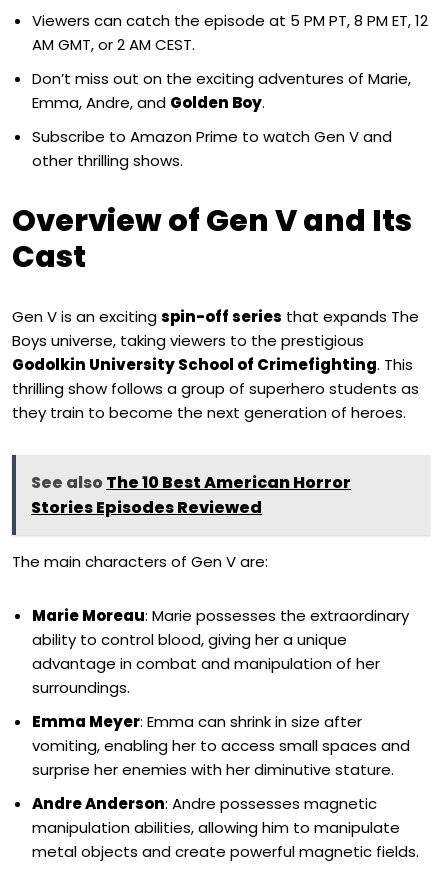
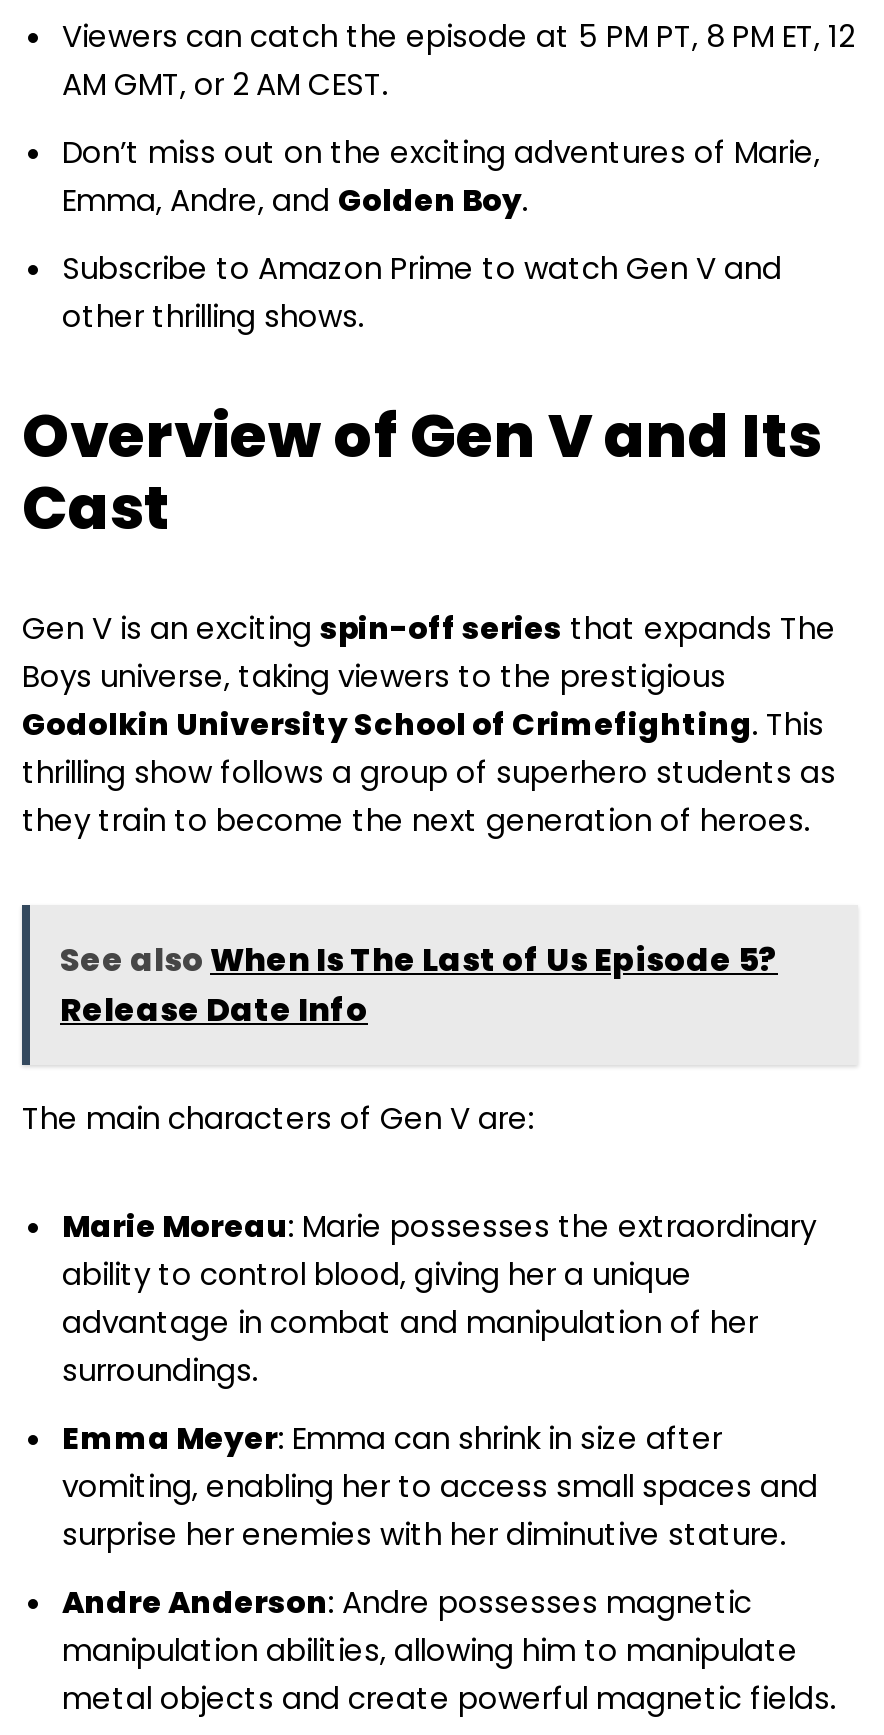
[31,471,351,519] See also The 10 Best American Horror | Stories Episodes Reviewed -> [60,937,778,1033] See also When Is The Last of Us Episode 5? | Release Date Info

